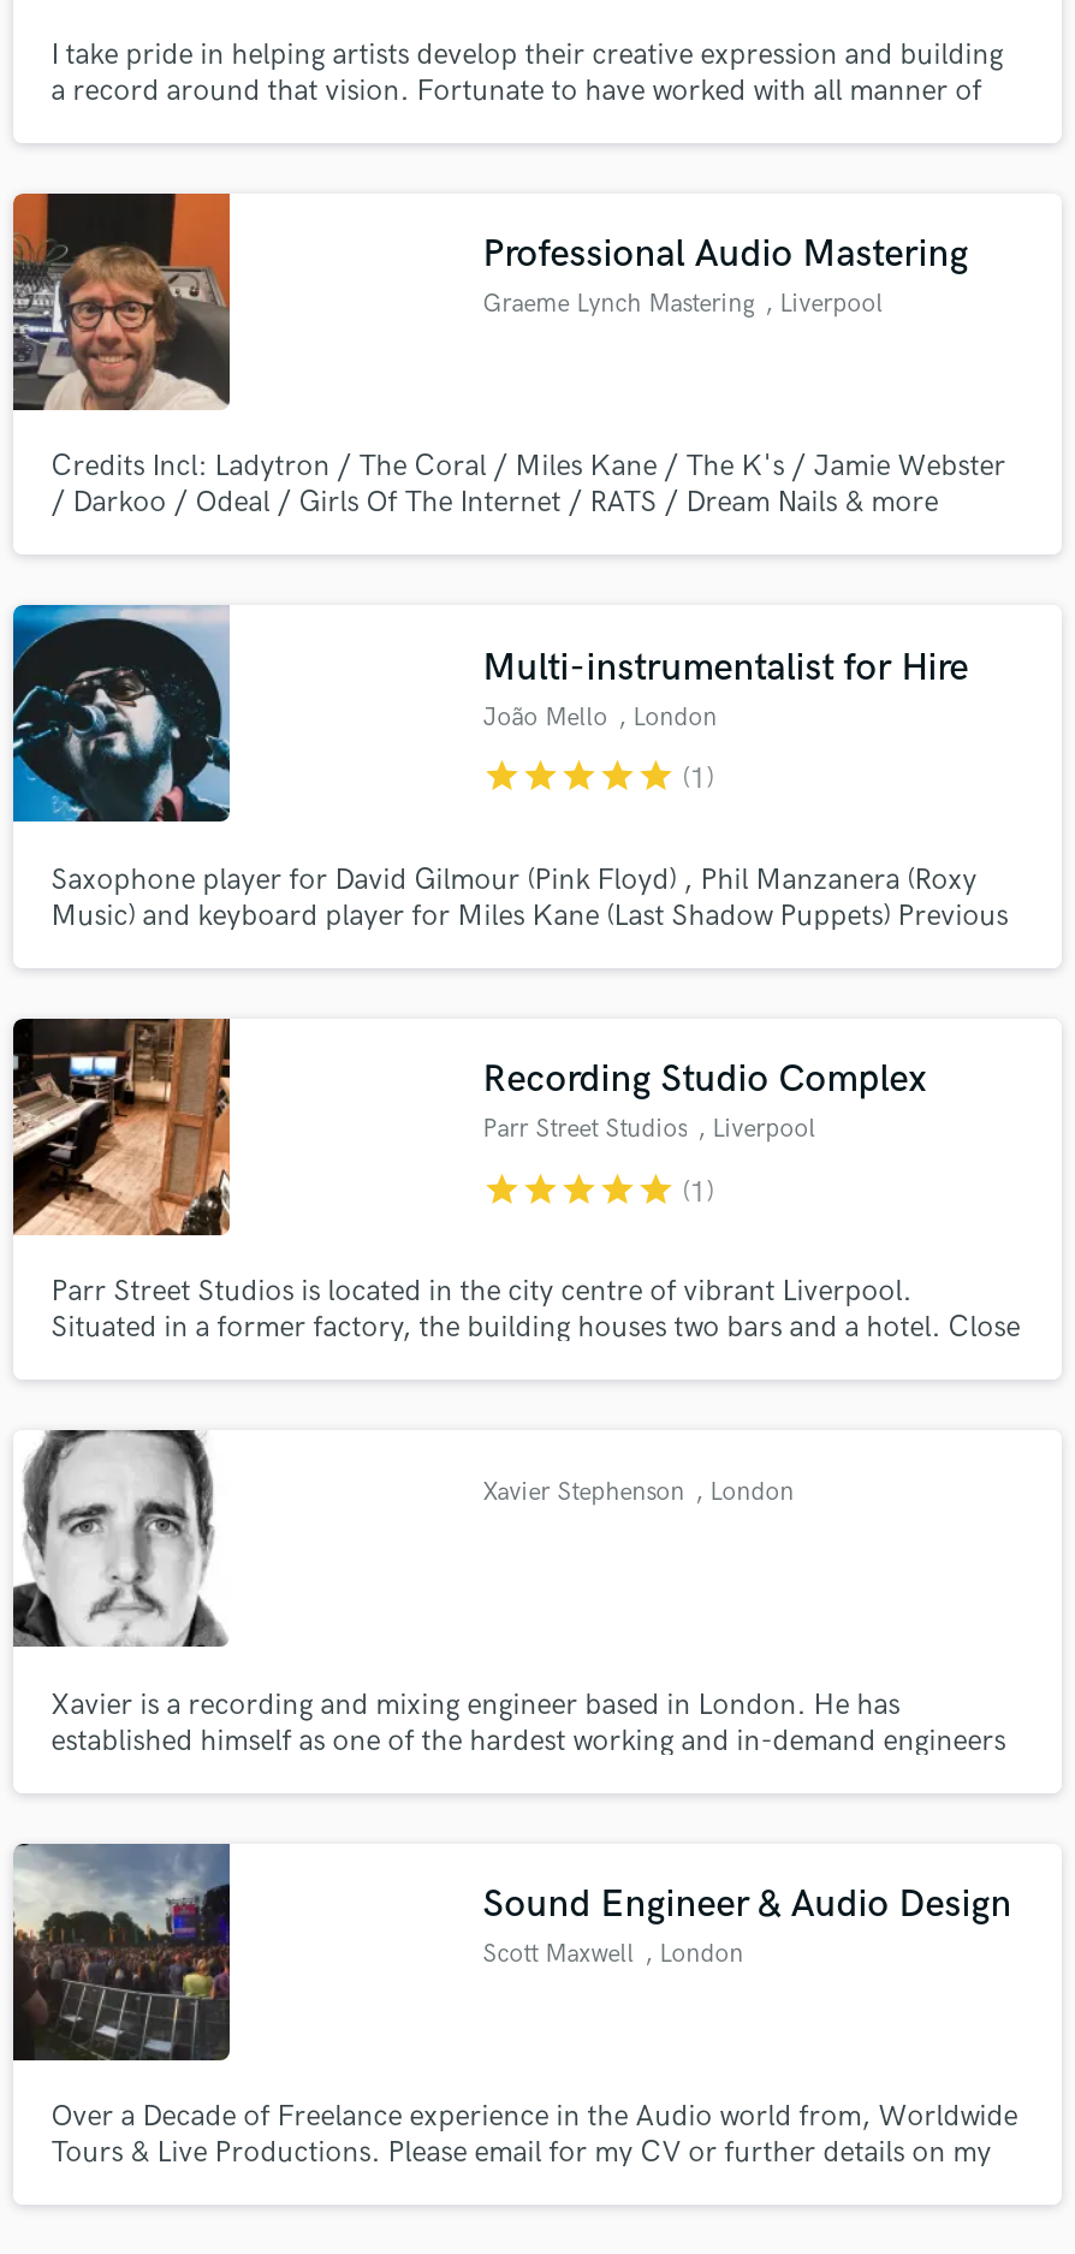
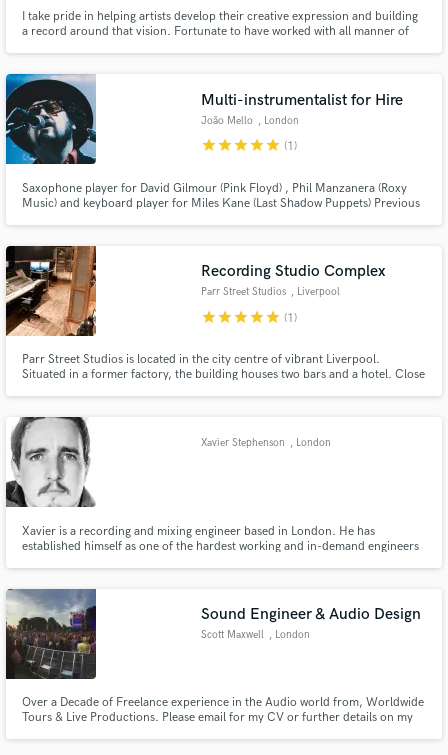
[11,190,1006,522] [image] | Credits Incl: Ladytron / The Coral / Miles Kane / The K's / Jamie Webster | / Darkoo / Odeal / Girls Of The Internet / RATS / Dream Nails & more -> none
[483,233,968,319] Professional Audio Mastering | Graeme Lynch Mastering , Liverpool -> none

